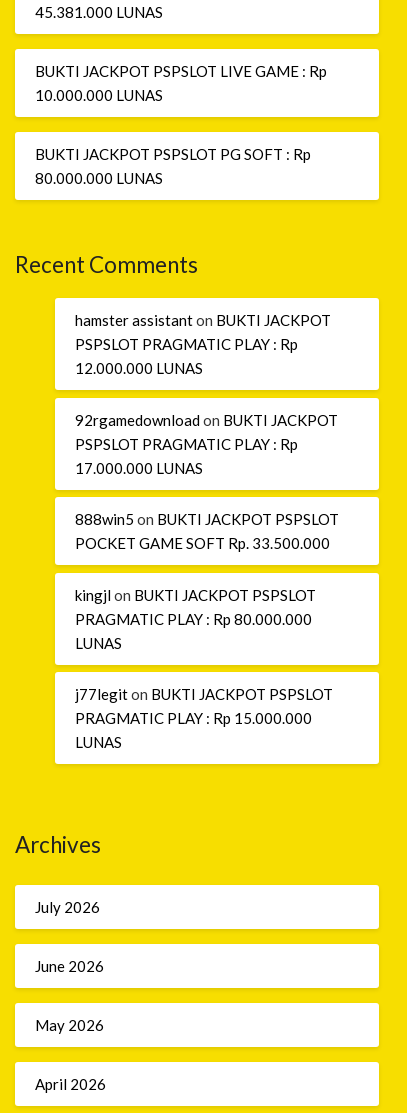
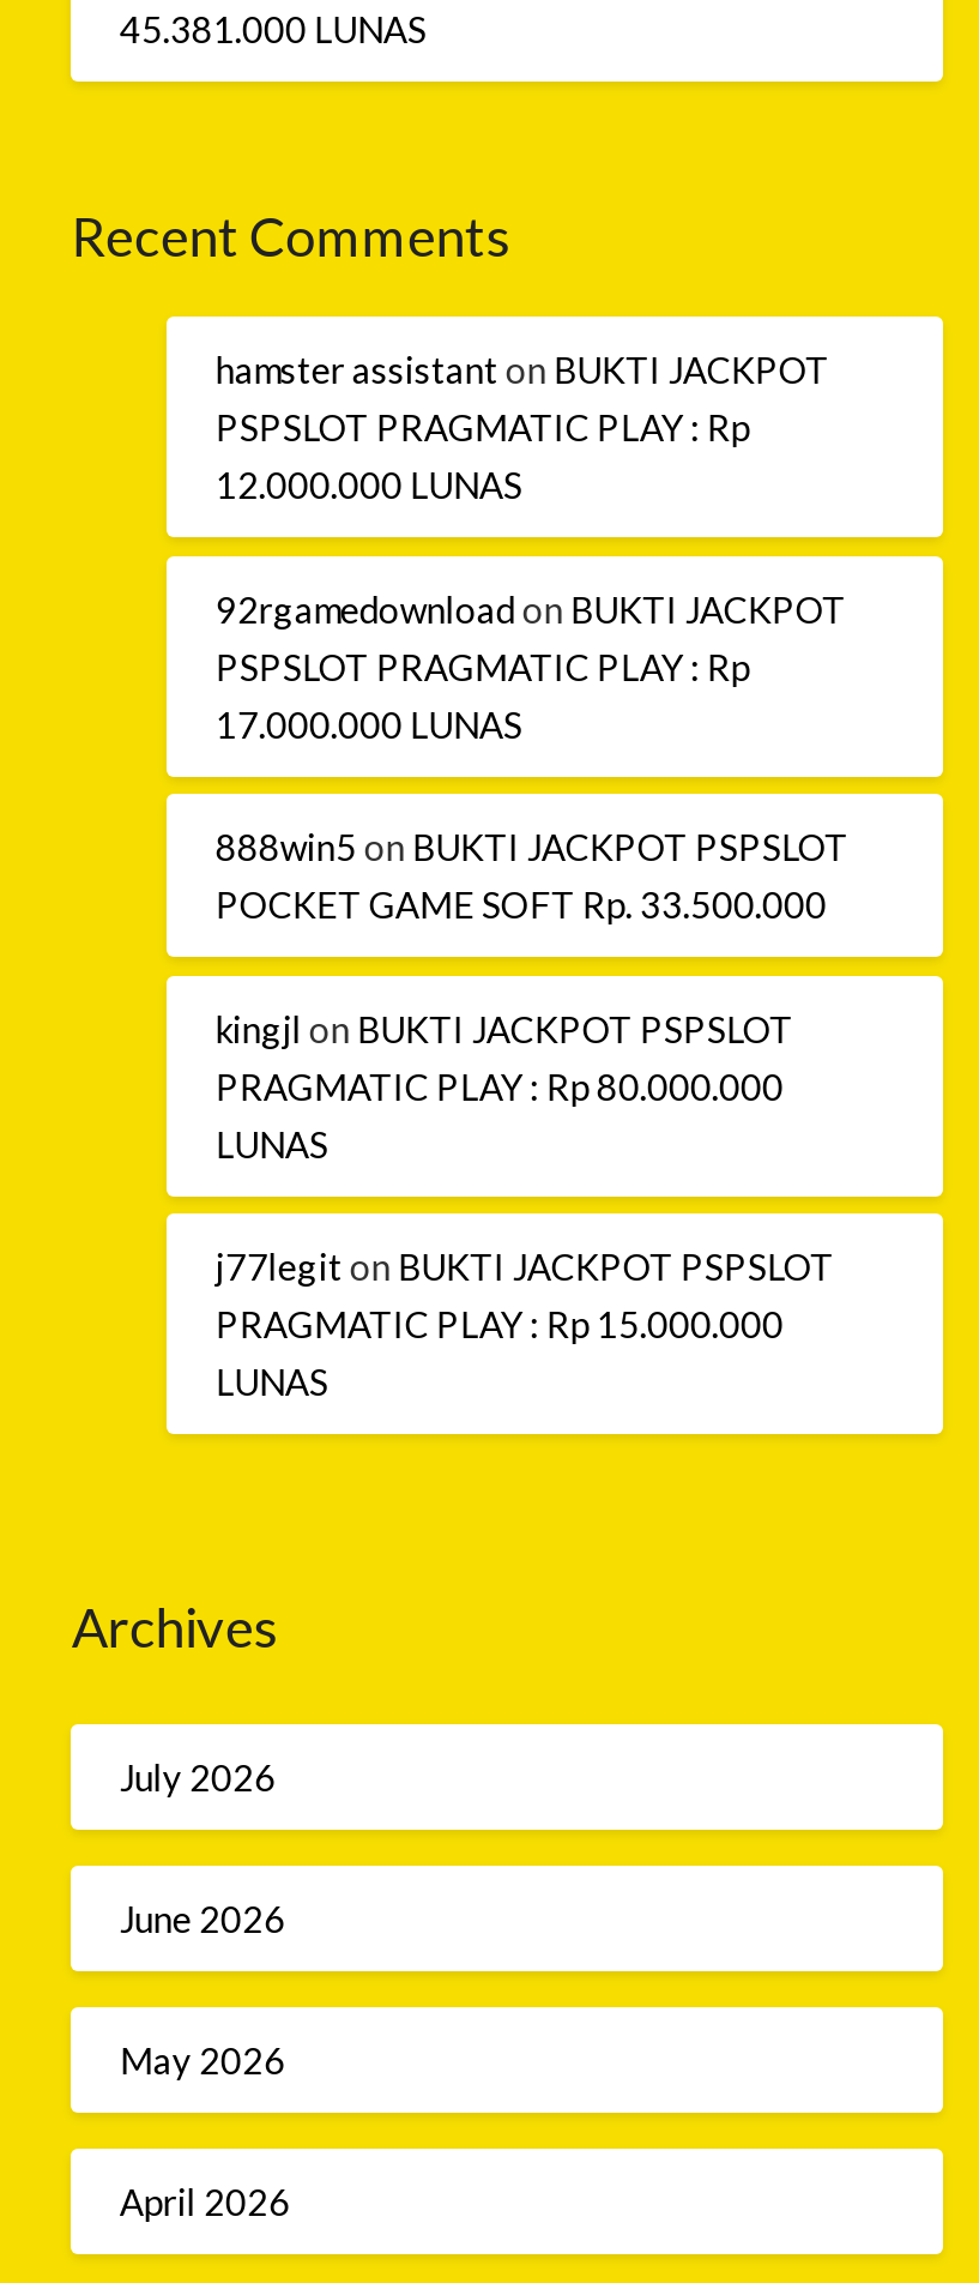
[35,62,327,187] BUKTI JACKPOT PSPSLOT LIVE GAME : Rp | 10.000.000 LUNAS | BUKTI JACKPOT PSPSLOT PG SOFT : Rp | 80.000.000 LUNAS -> none

